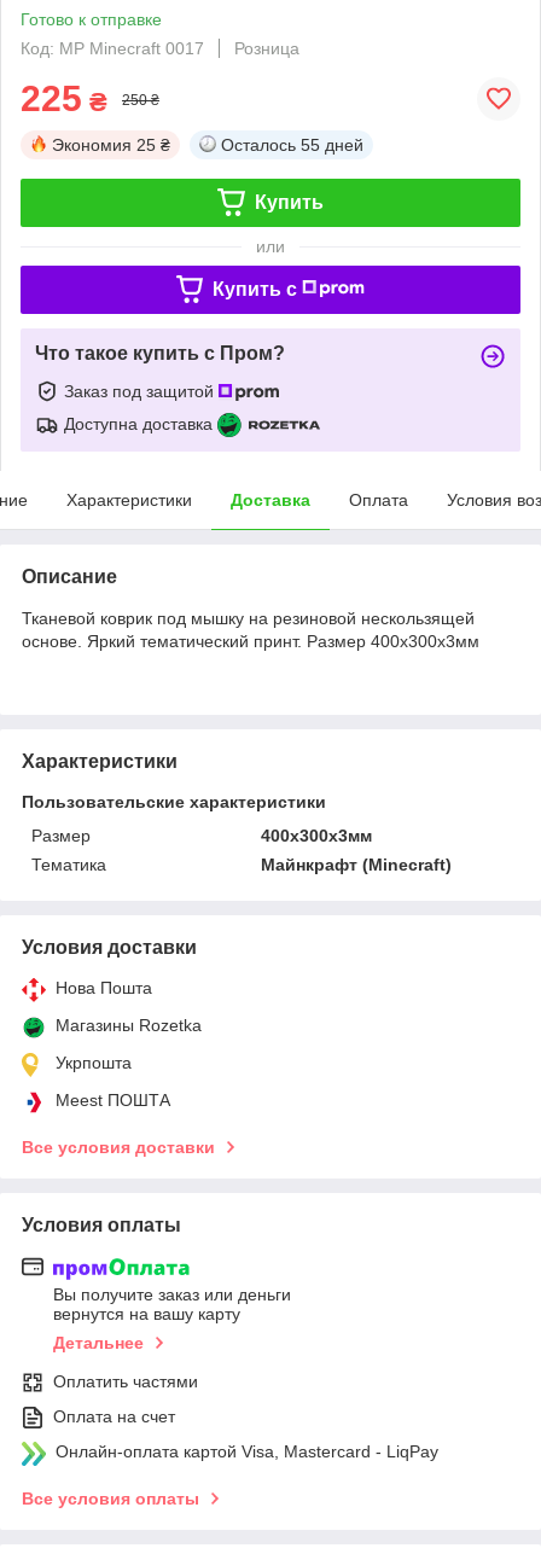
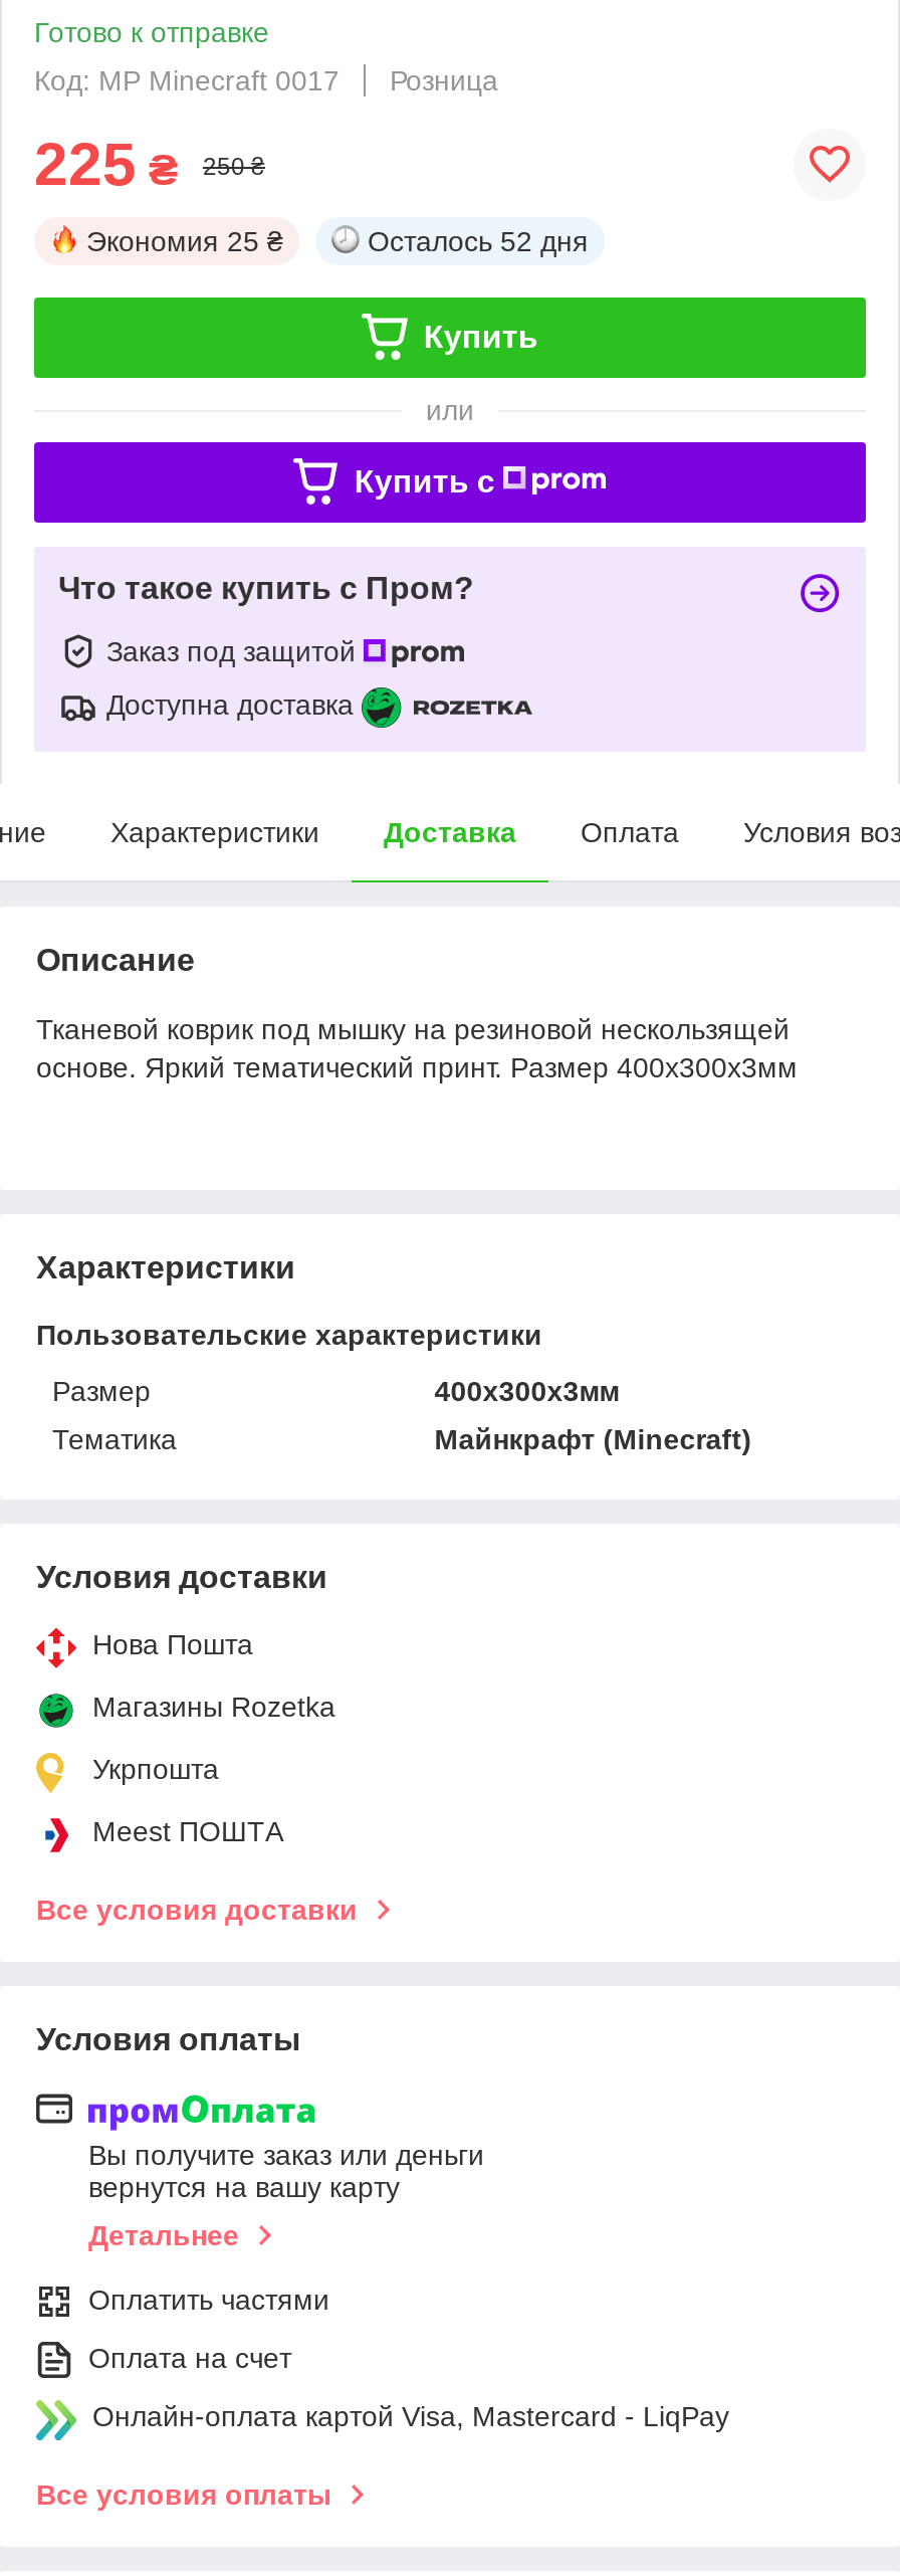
[221,135,363,154] Осталось 55 дней -> [368,225,589,257] Осталось 52 дня

